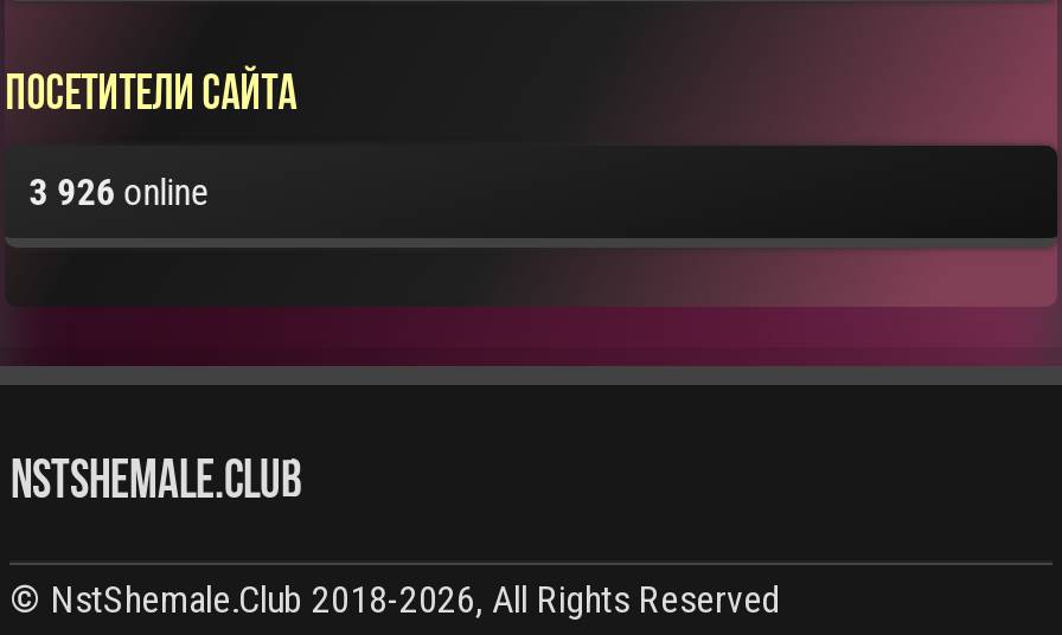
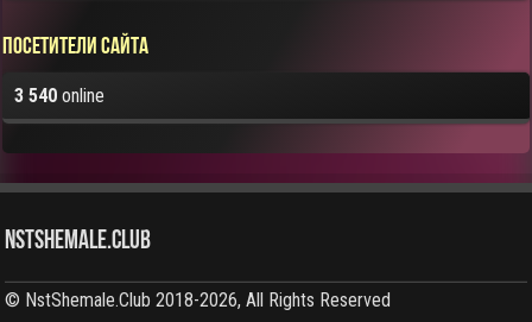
[29,169,209,214] 3 926 online -> [14,85,105,107] 3 540 online

